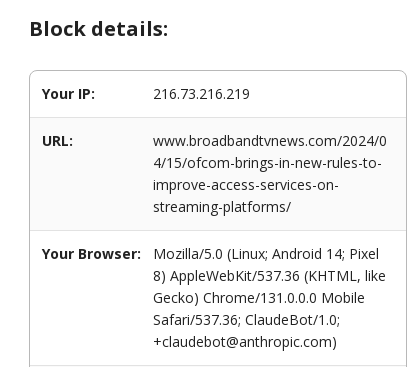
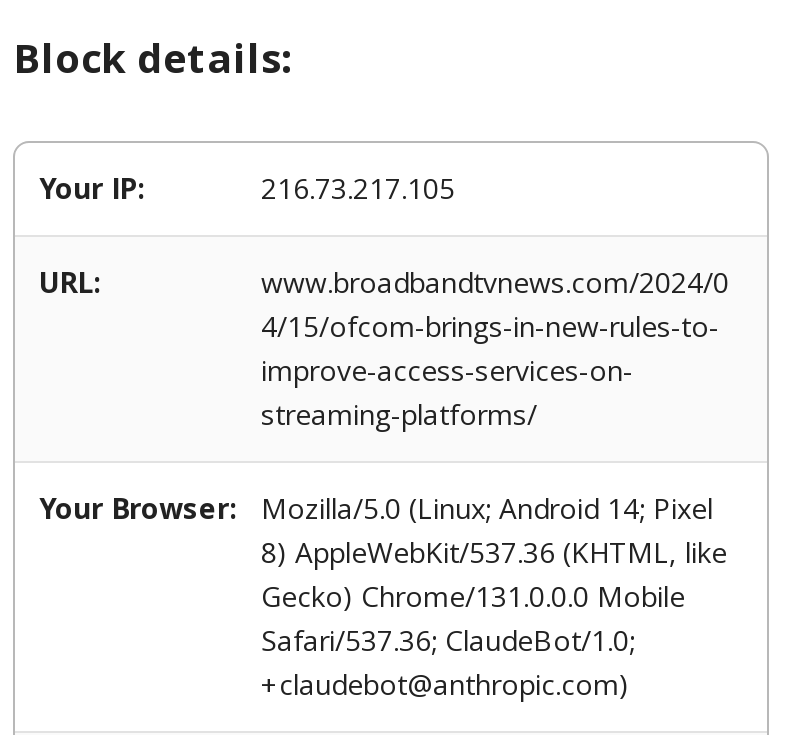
[153,84,250,103] 216.73.216.219 -> [261,169,455,207] 216.73.217.105

